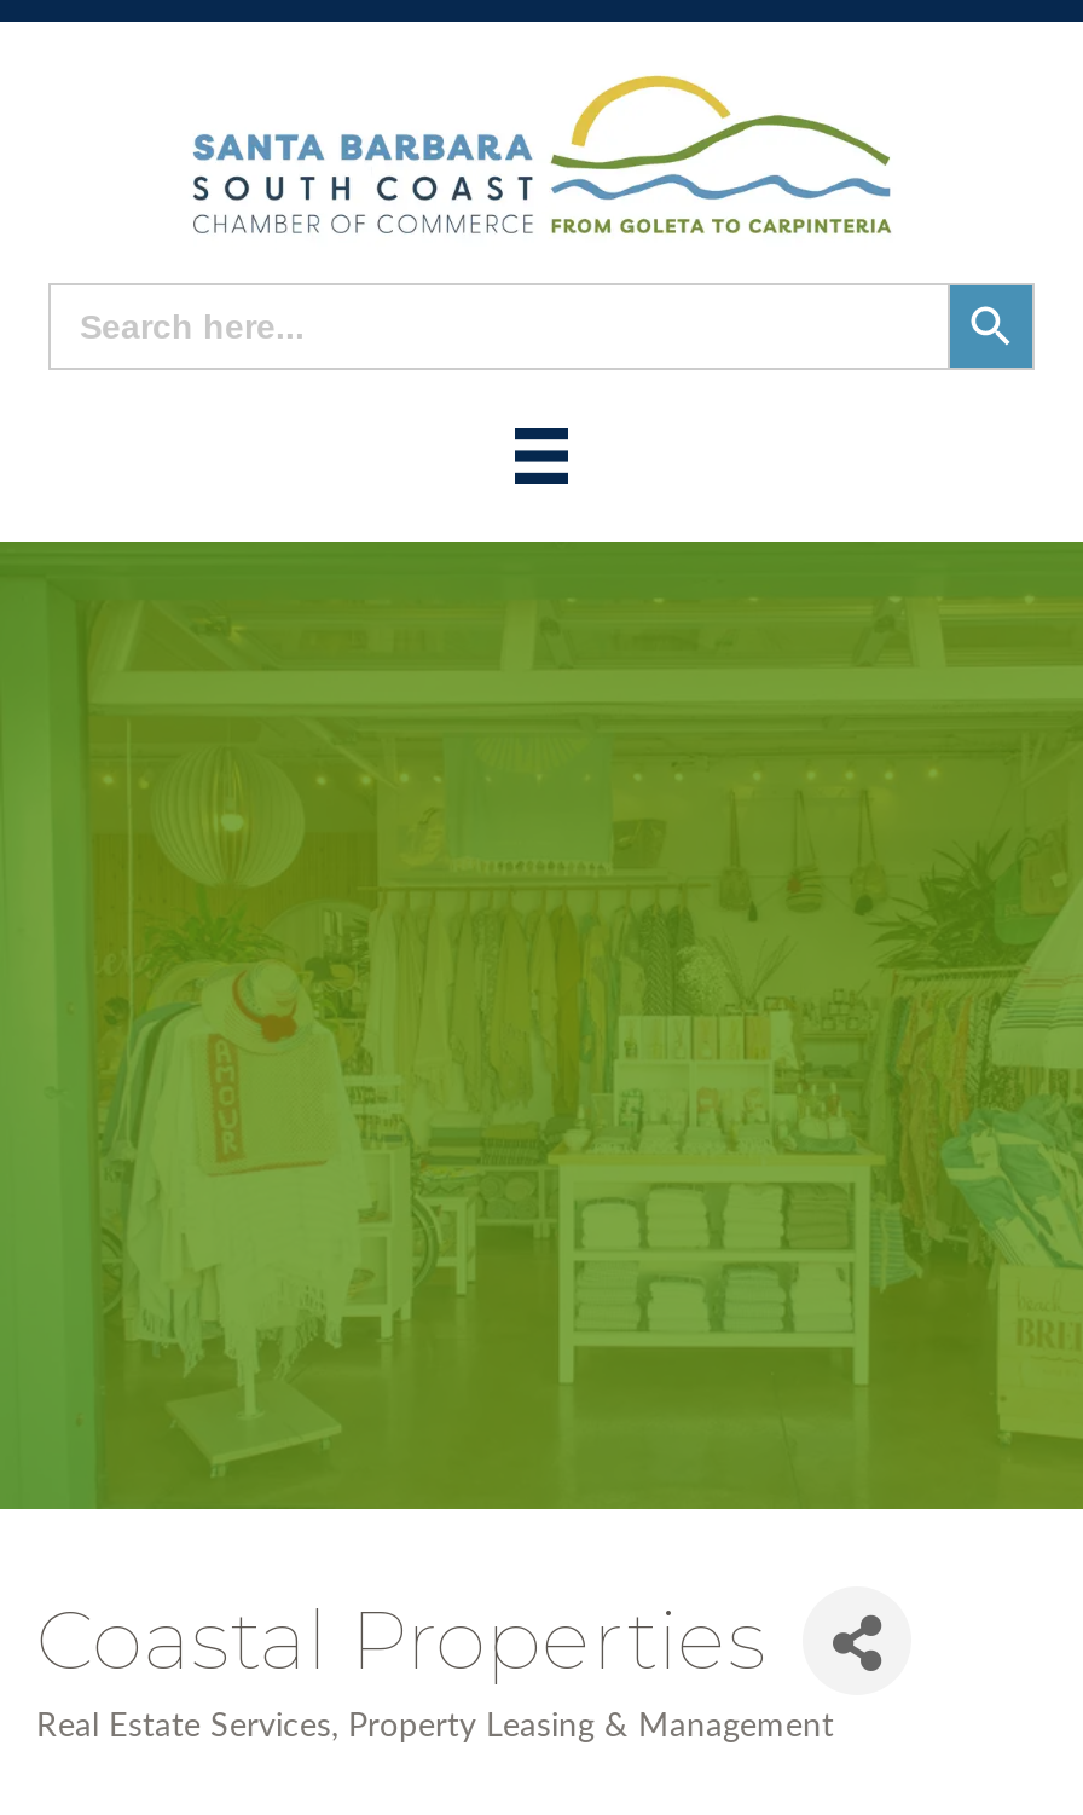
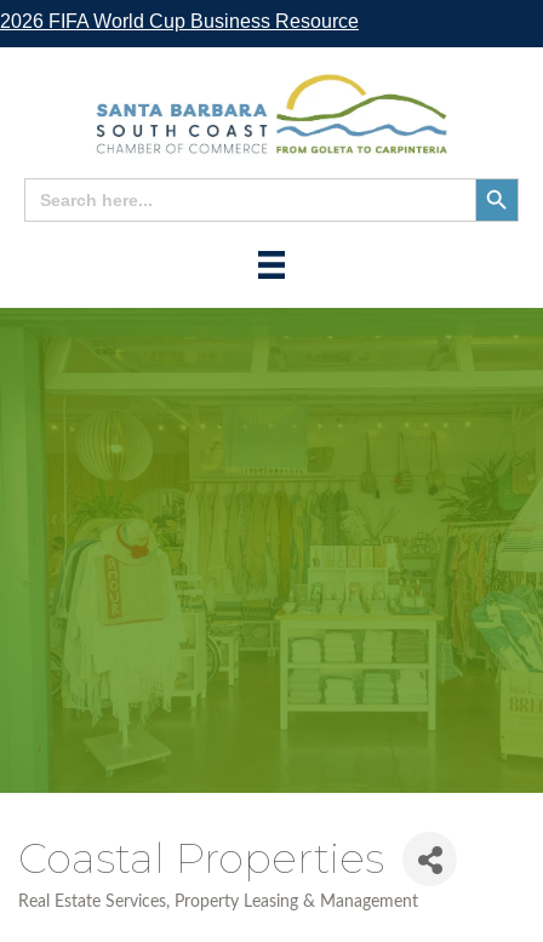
none -> [0,11,359,32] 2026 FIFA World Cup Business Resource

